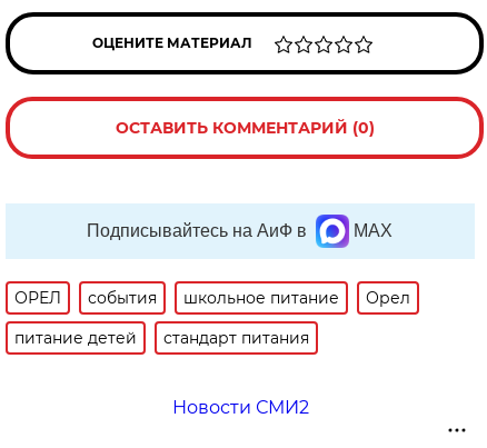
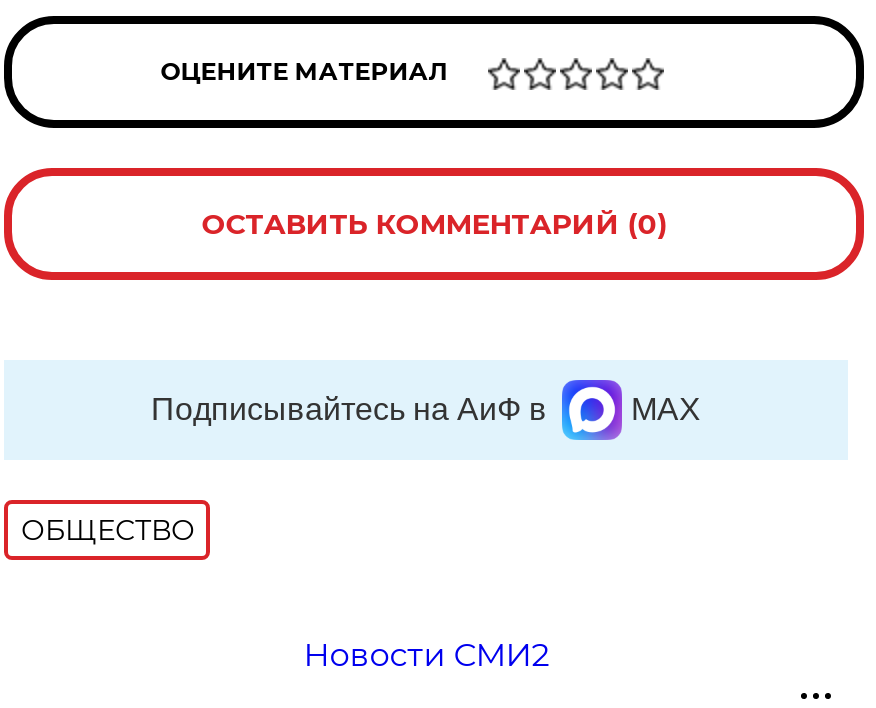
[15,288,411,348] ОРЕЛ | события | школьное питание | Орел | питание детей | стандарт питания -> [21,512,195,548] ОБЩЕСТВО

